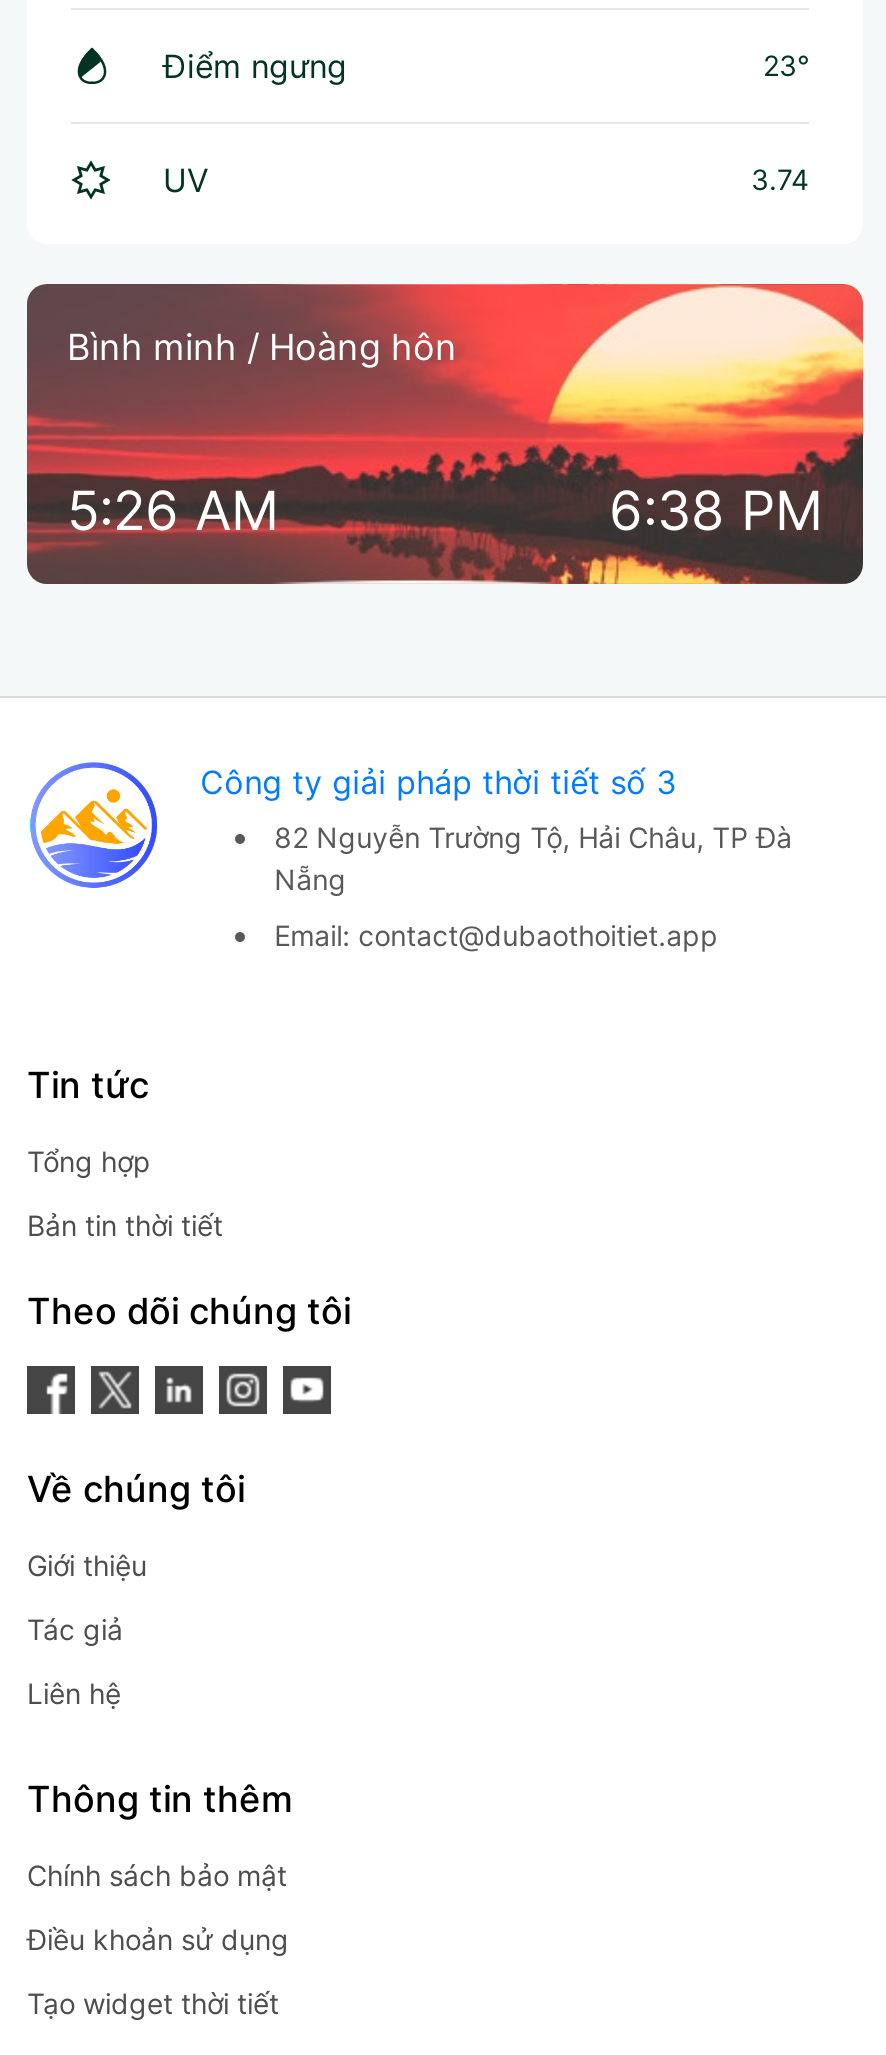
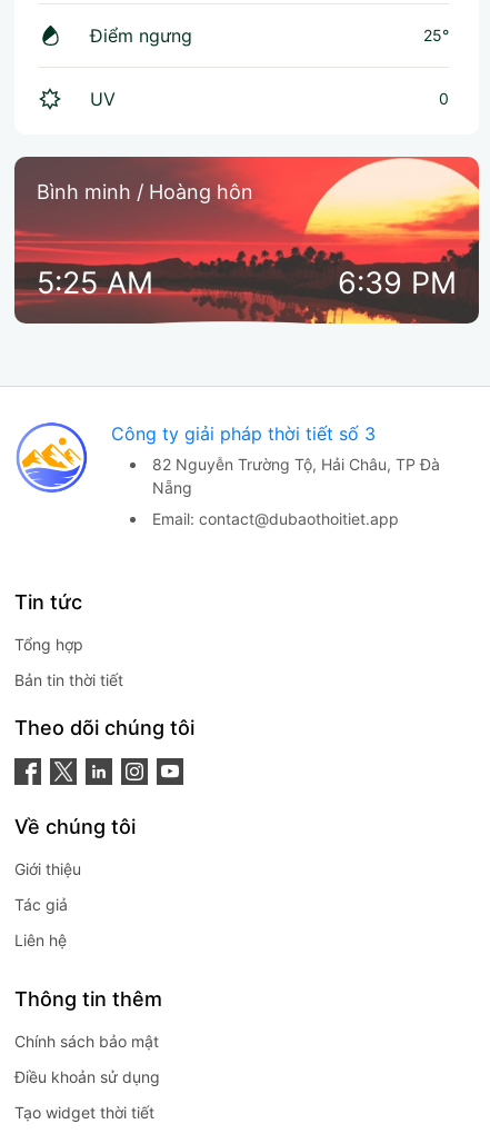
[763,48,809,82] 23° -> [423,26,449,44] 25°
[751,162,809,196] 3.74 -> [439,89,449,108] 0
[67,478,279,544] 5:26 AM -> [37,265,153,301] 5:25 AM
[609,478,823,544] 6:38 PM -> [338,265,457,301] 6:39 PM

